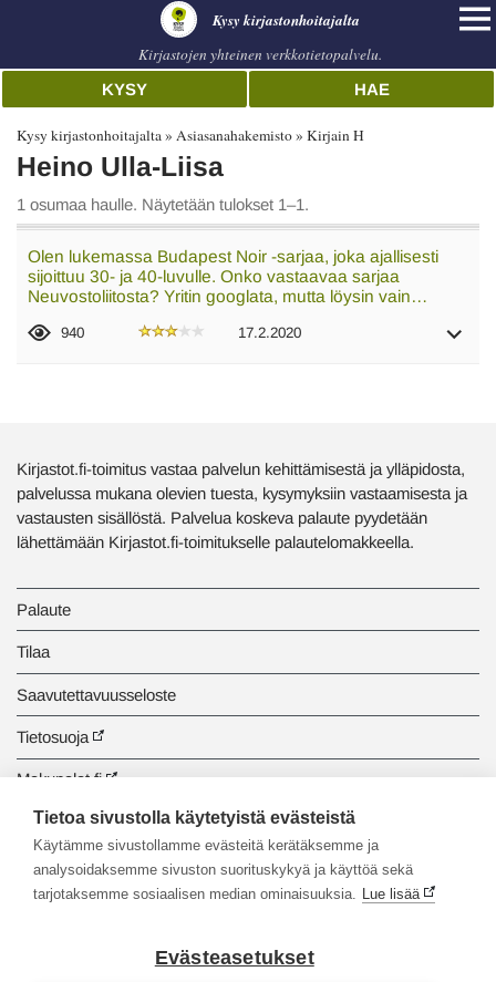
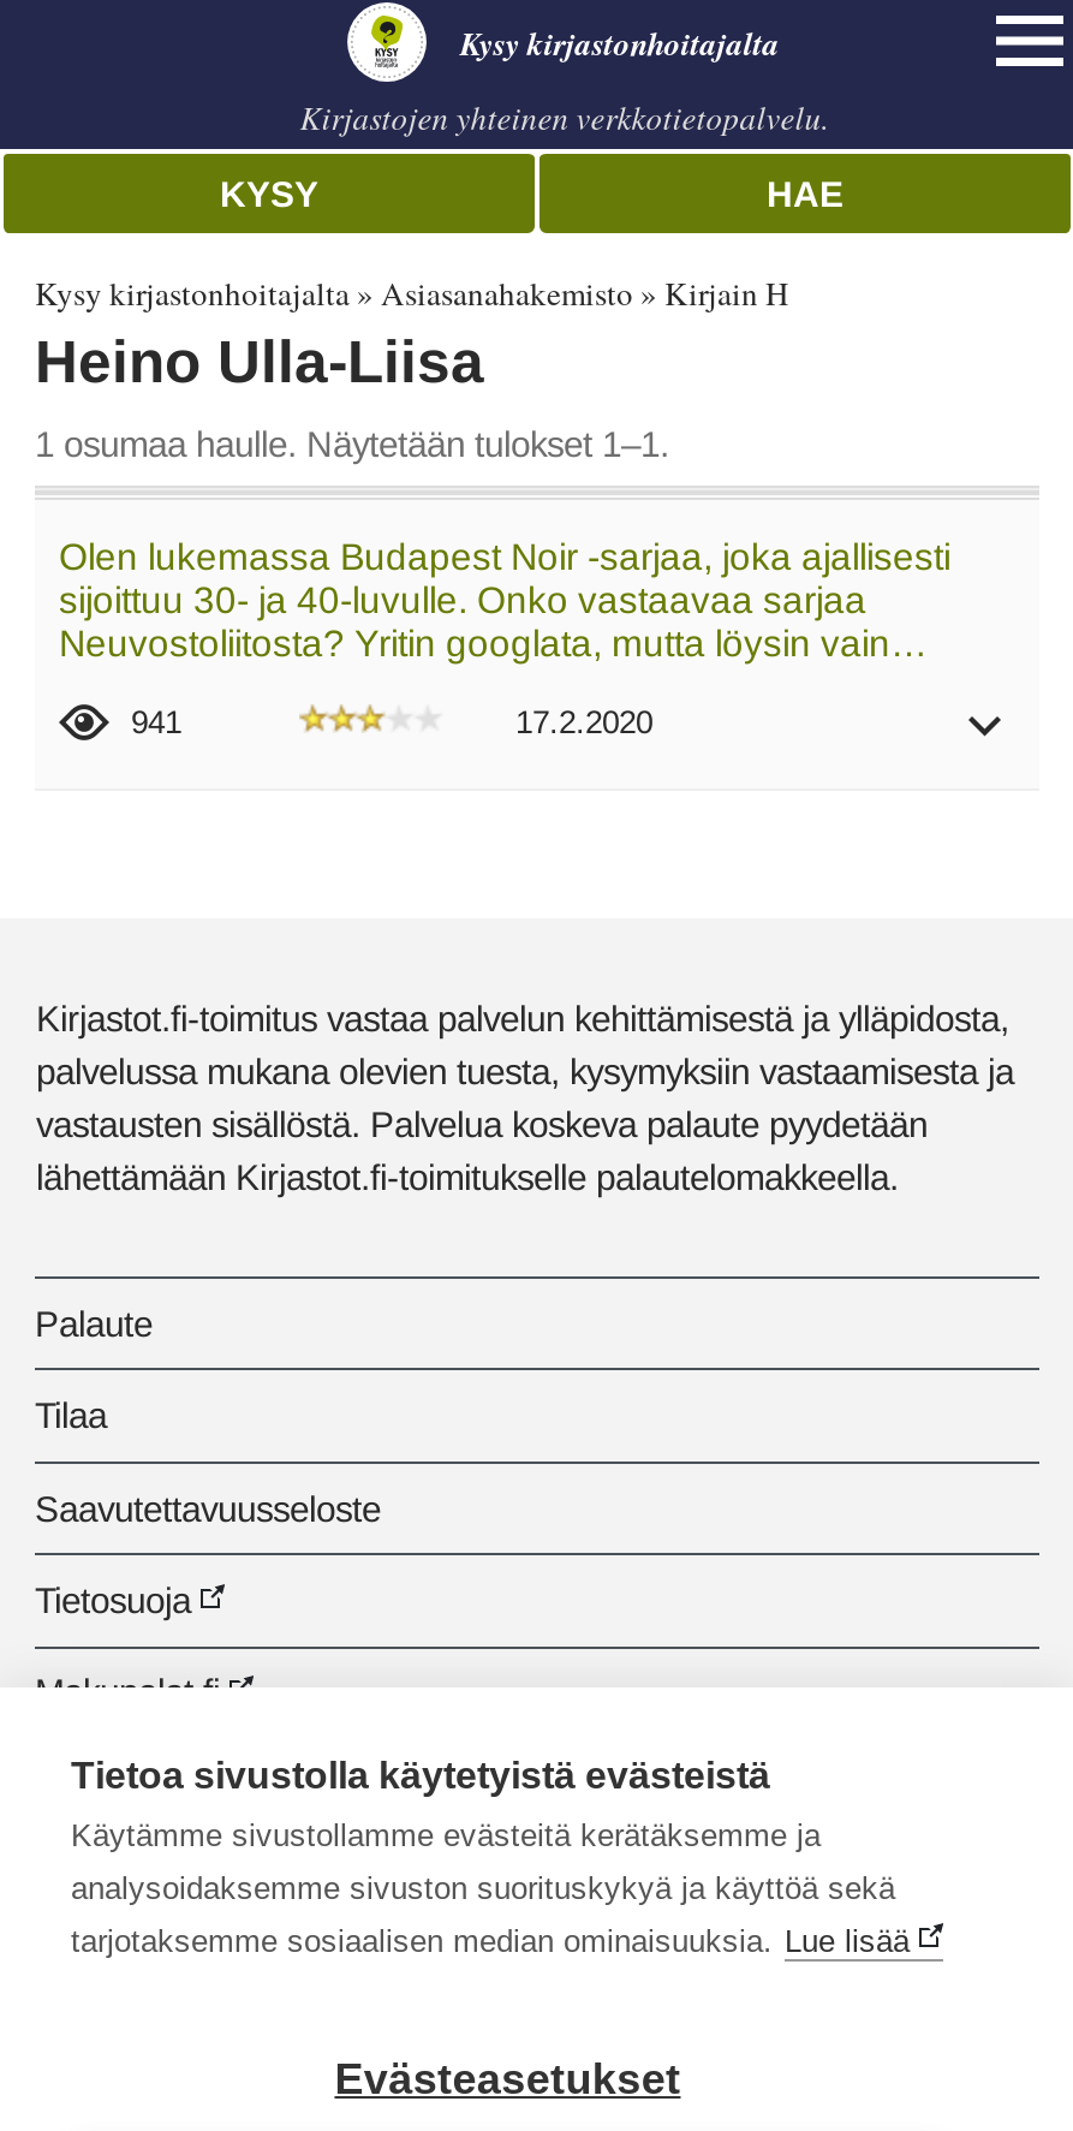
[61,324,84,340] 940 -> [131,703,181,739] 941

